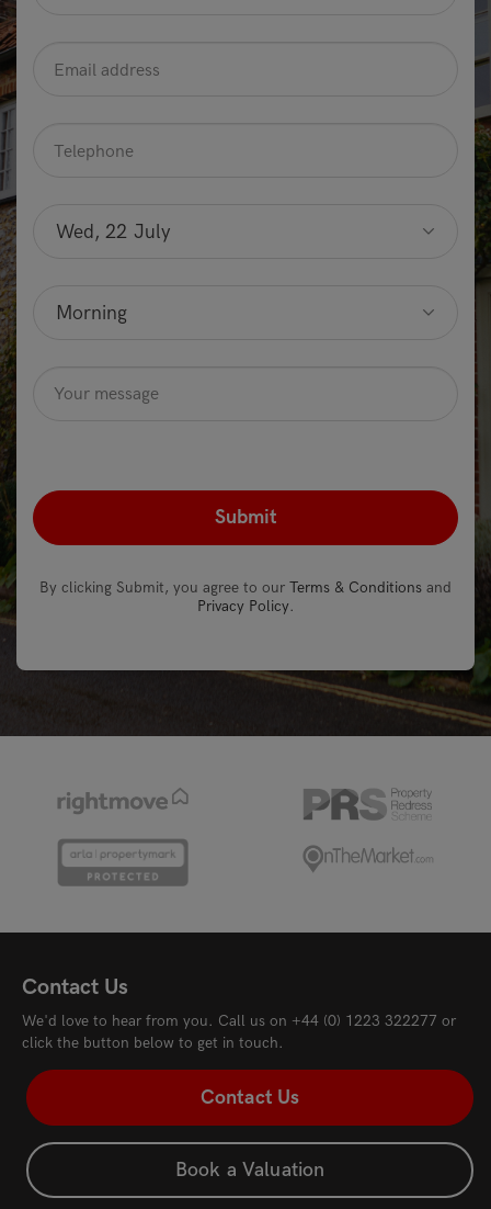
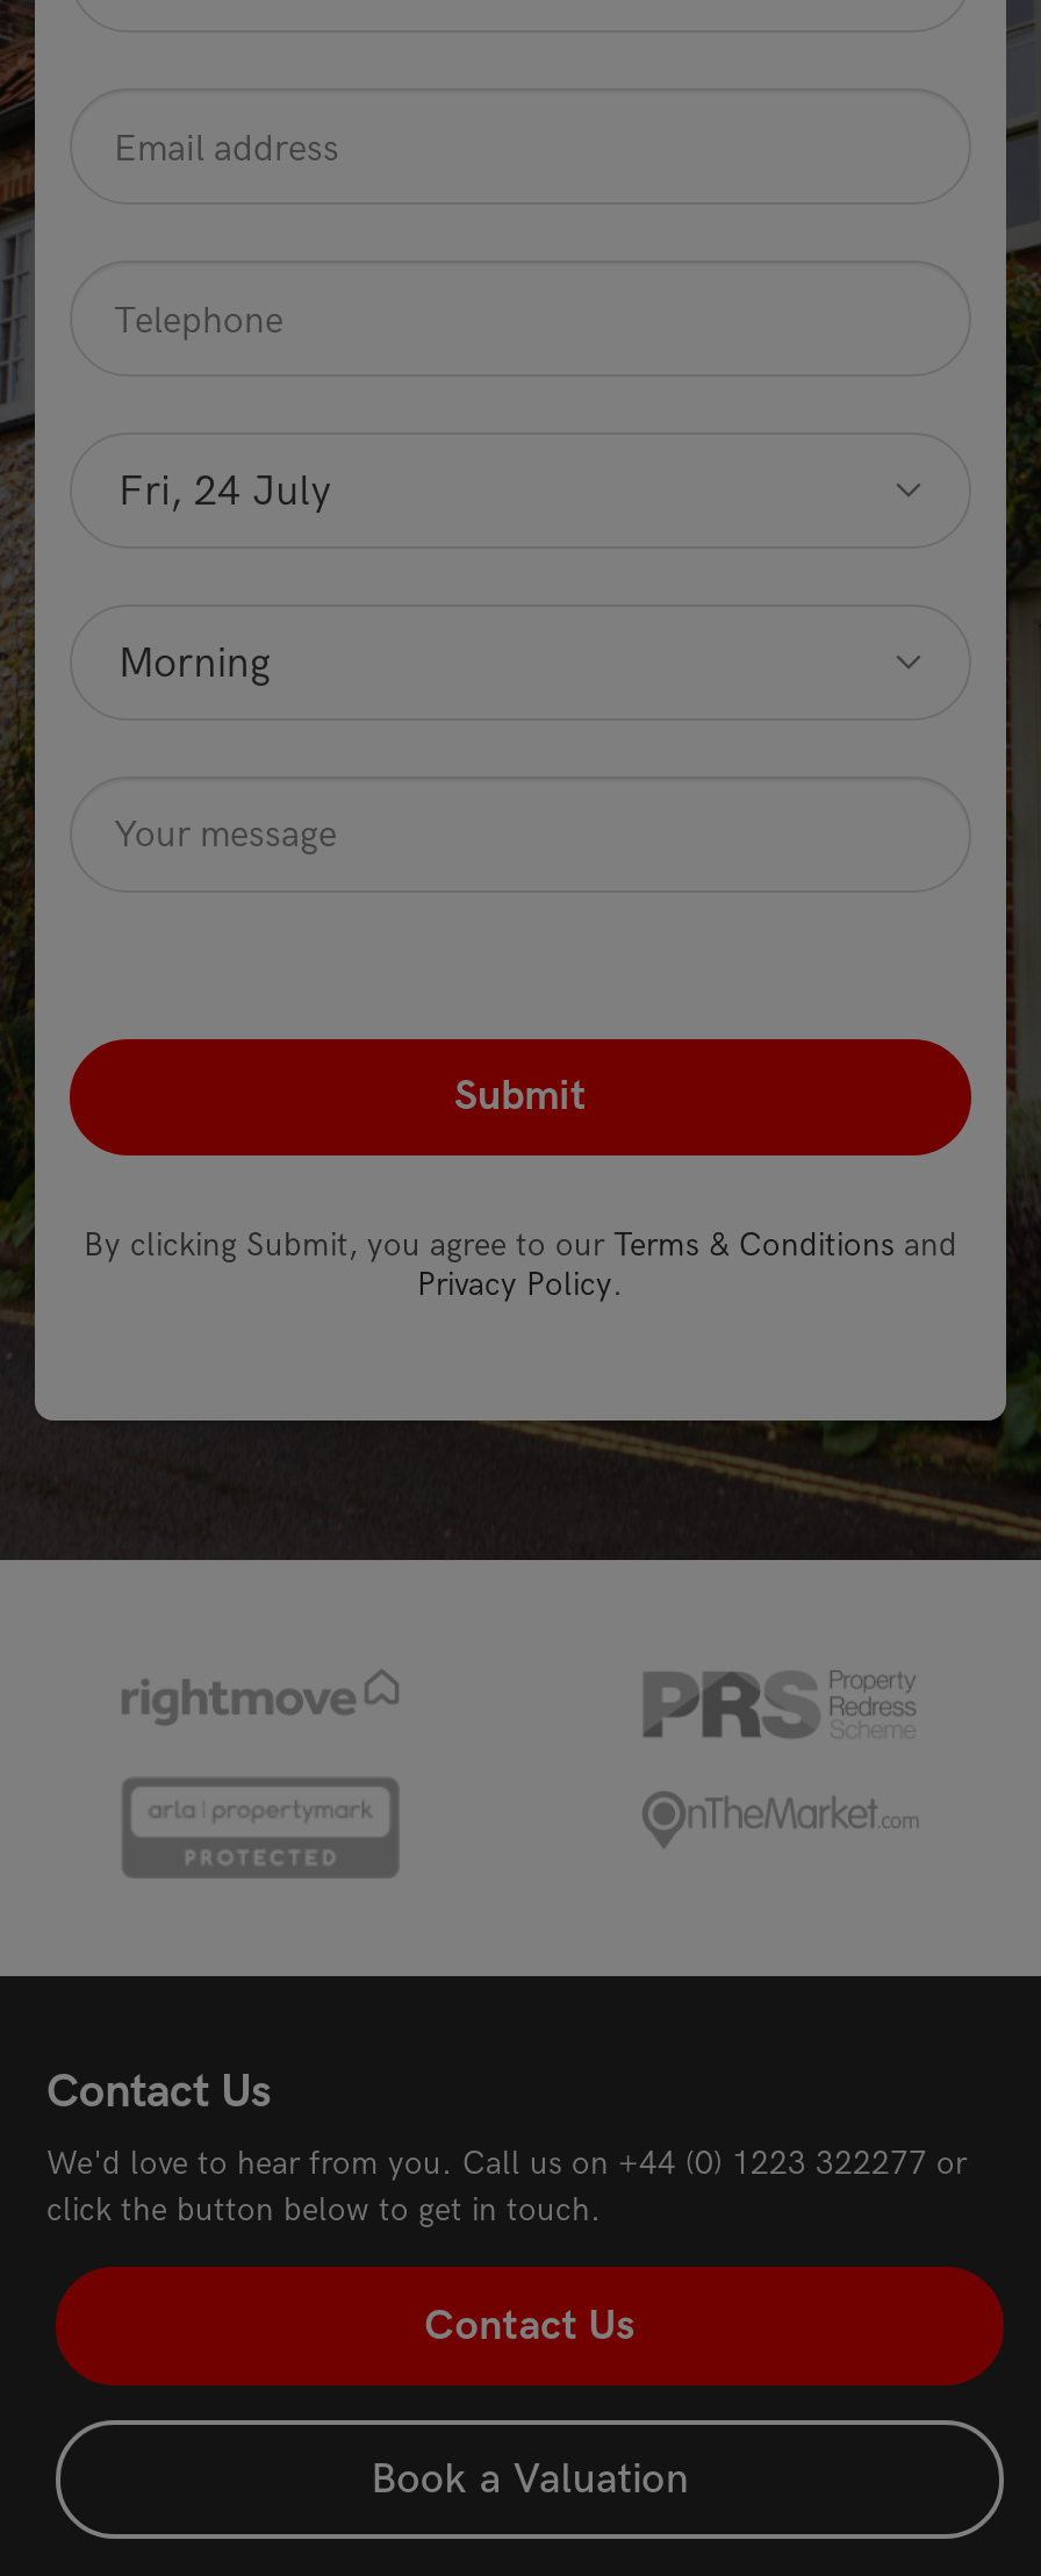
[56,221,171,244] Wed, 22 July -> [119,467,332,516] Fri, 24 July

